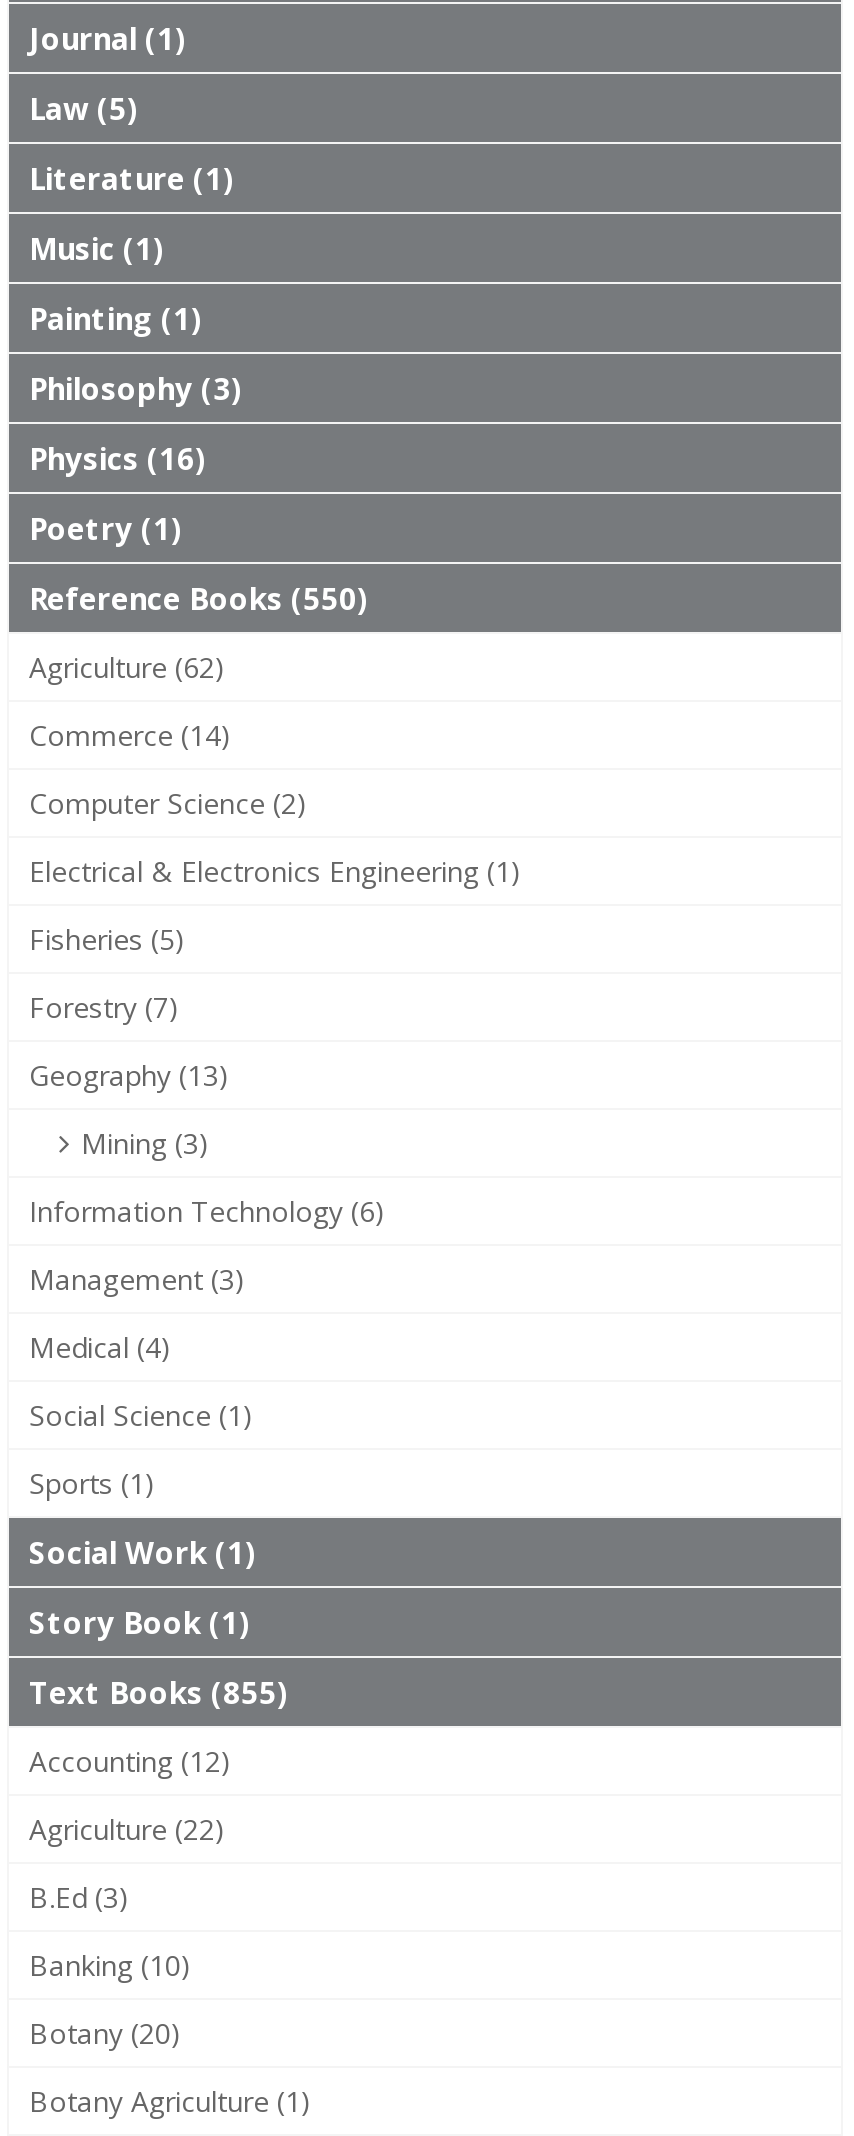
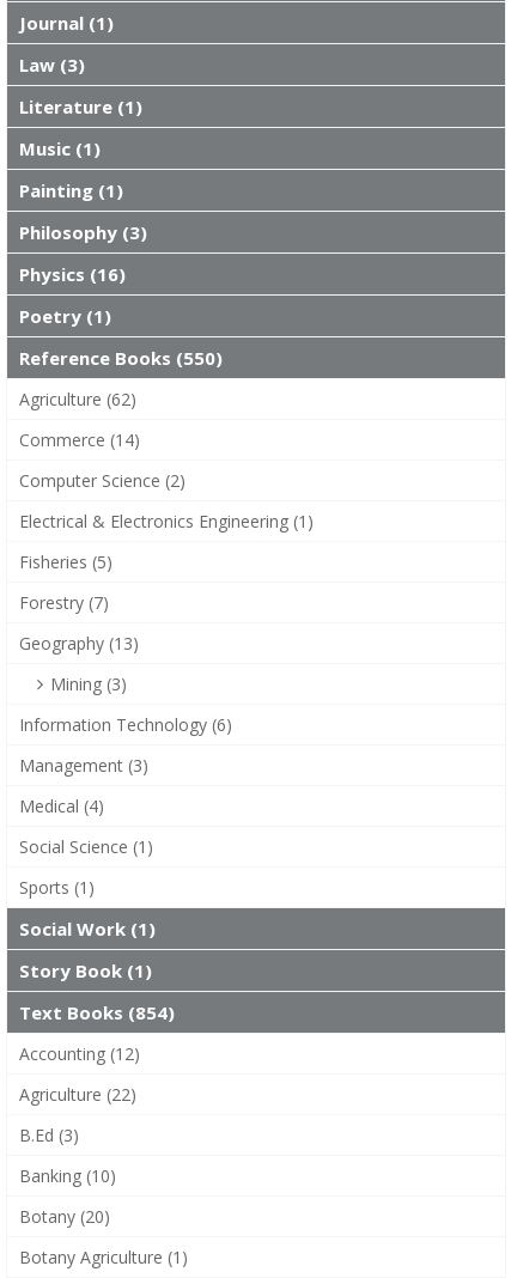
[29,87,139,127] Law (5) -> [19,52,85,76] Law (3)
[29,1671,289,1711] Text Books (855) -> [19,1000,175,1024] Text Books (854)

